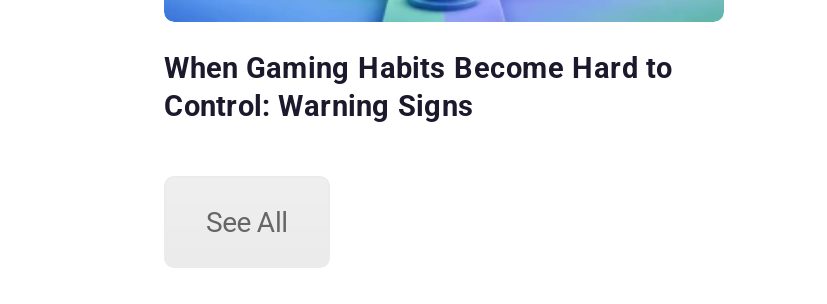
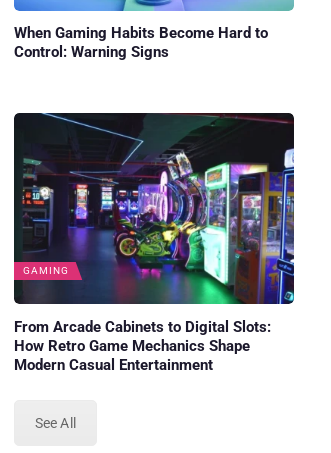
none -> [13,112,295,374] [image] | GAMING | From Arcade Cabinets to Digital Slots: | How Retro Game Mechanics Shape | Modern Casual Entertainment

